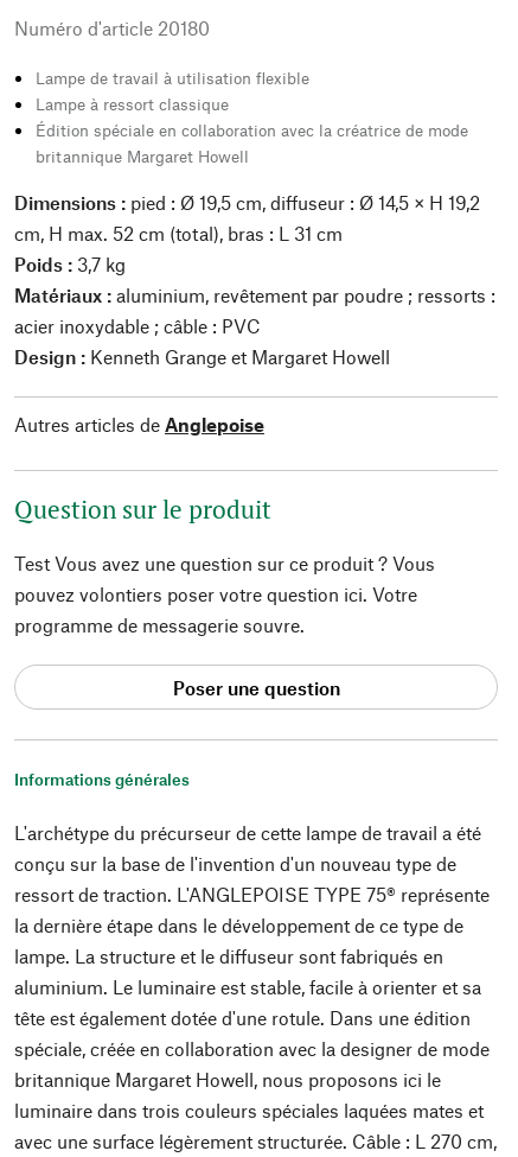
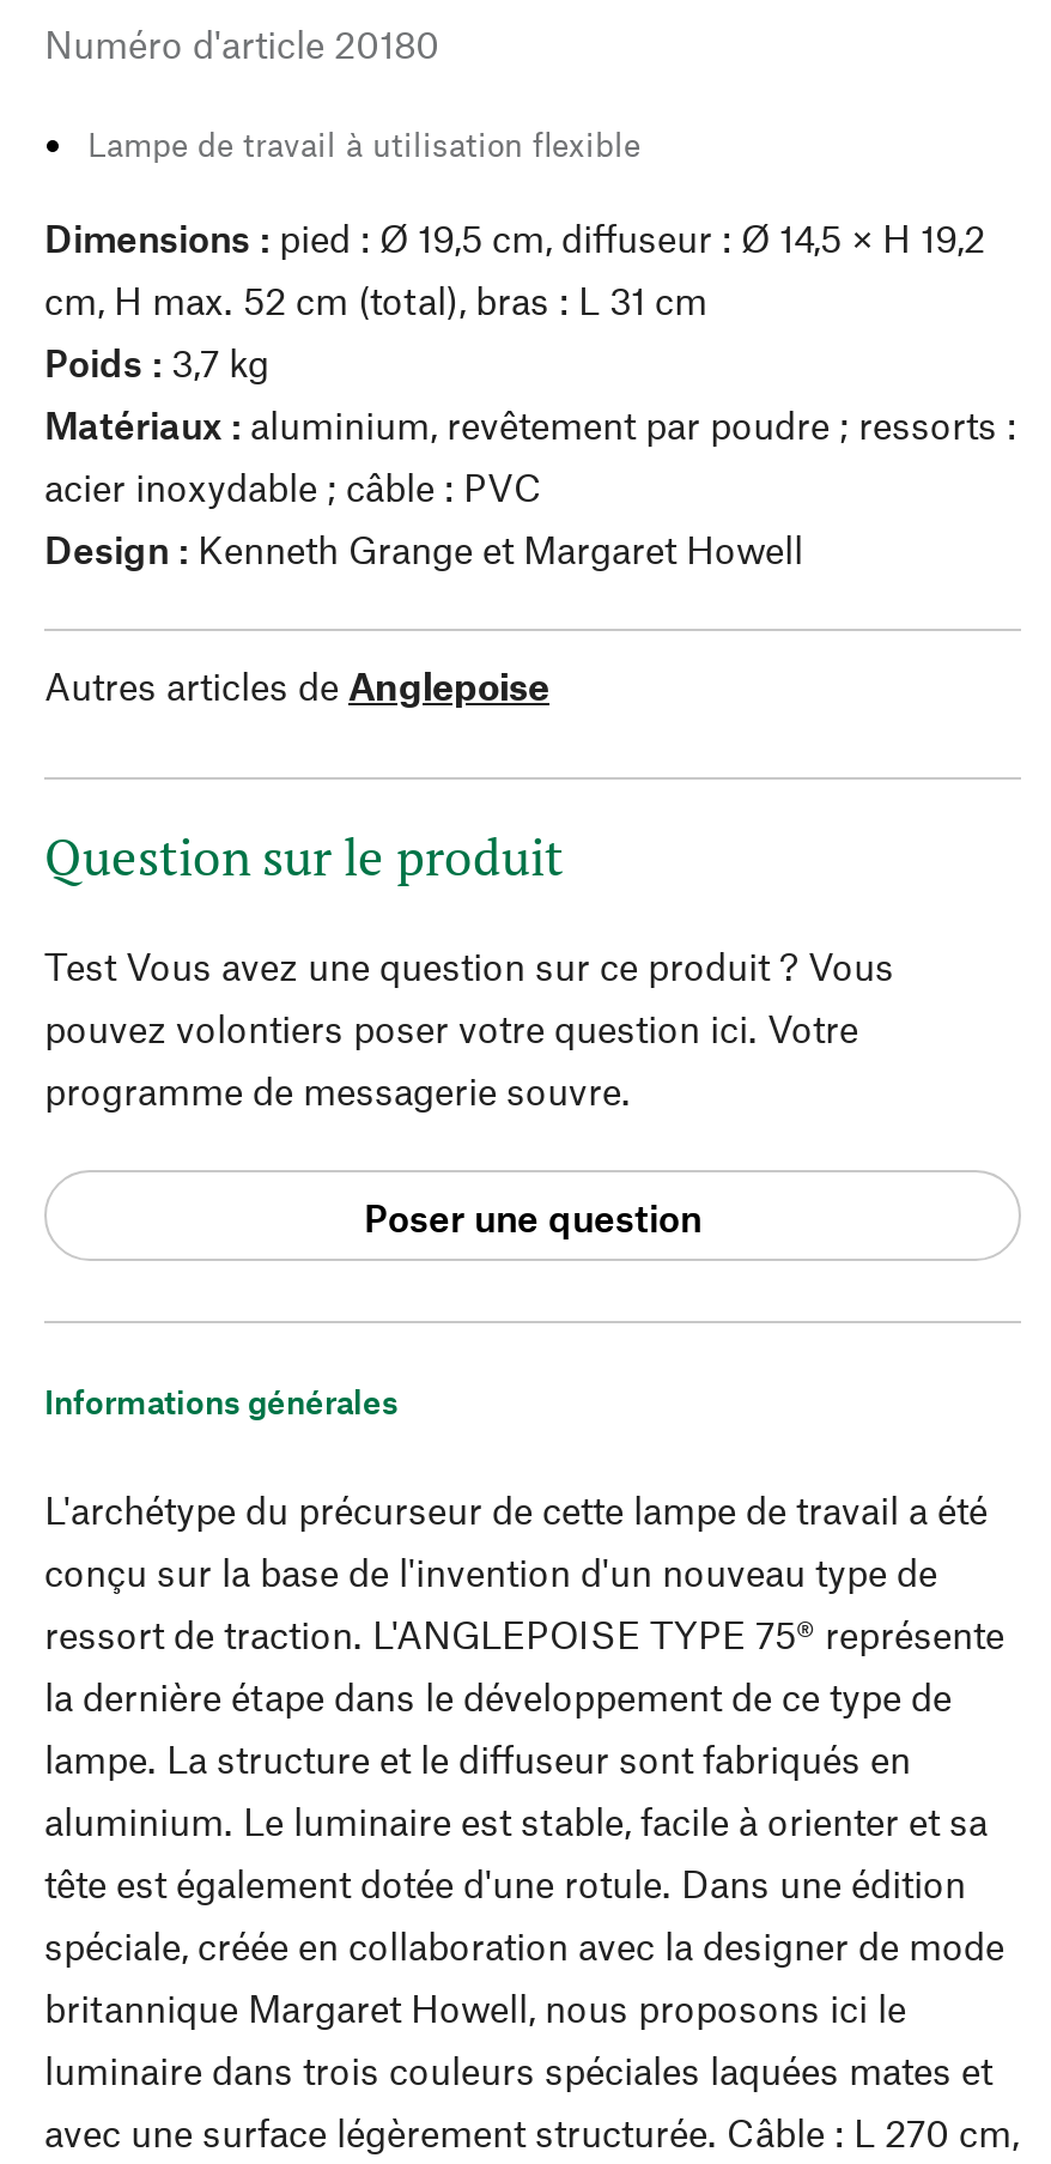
[36,94,468,166] Lampe à ressort classique | Édition spéciale en collaboration avec la créatrice de mode | britannique Margaret Howell -> none

